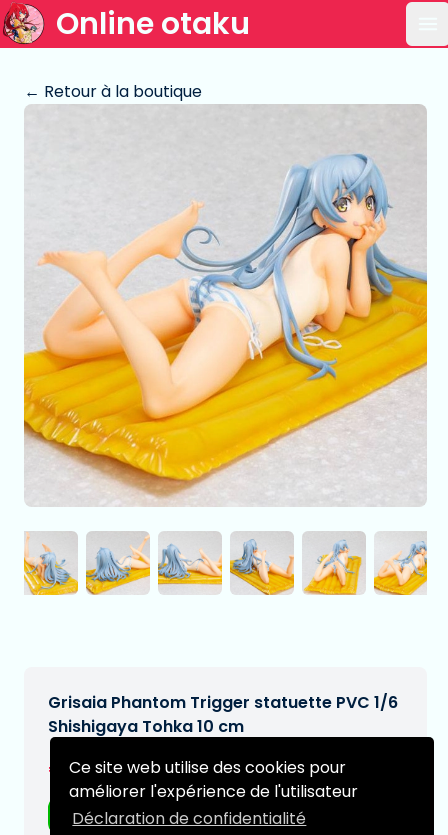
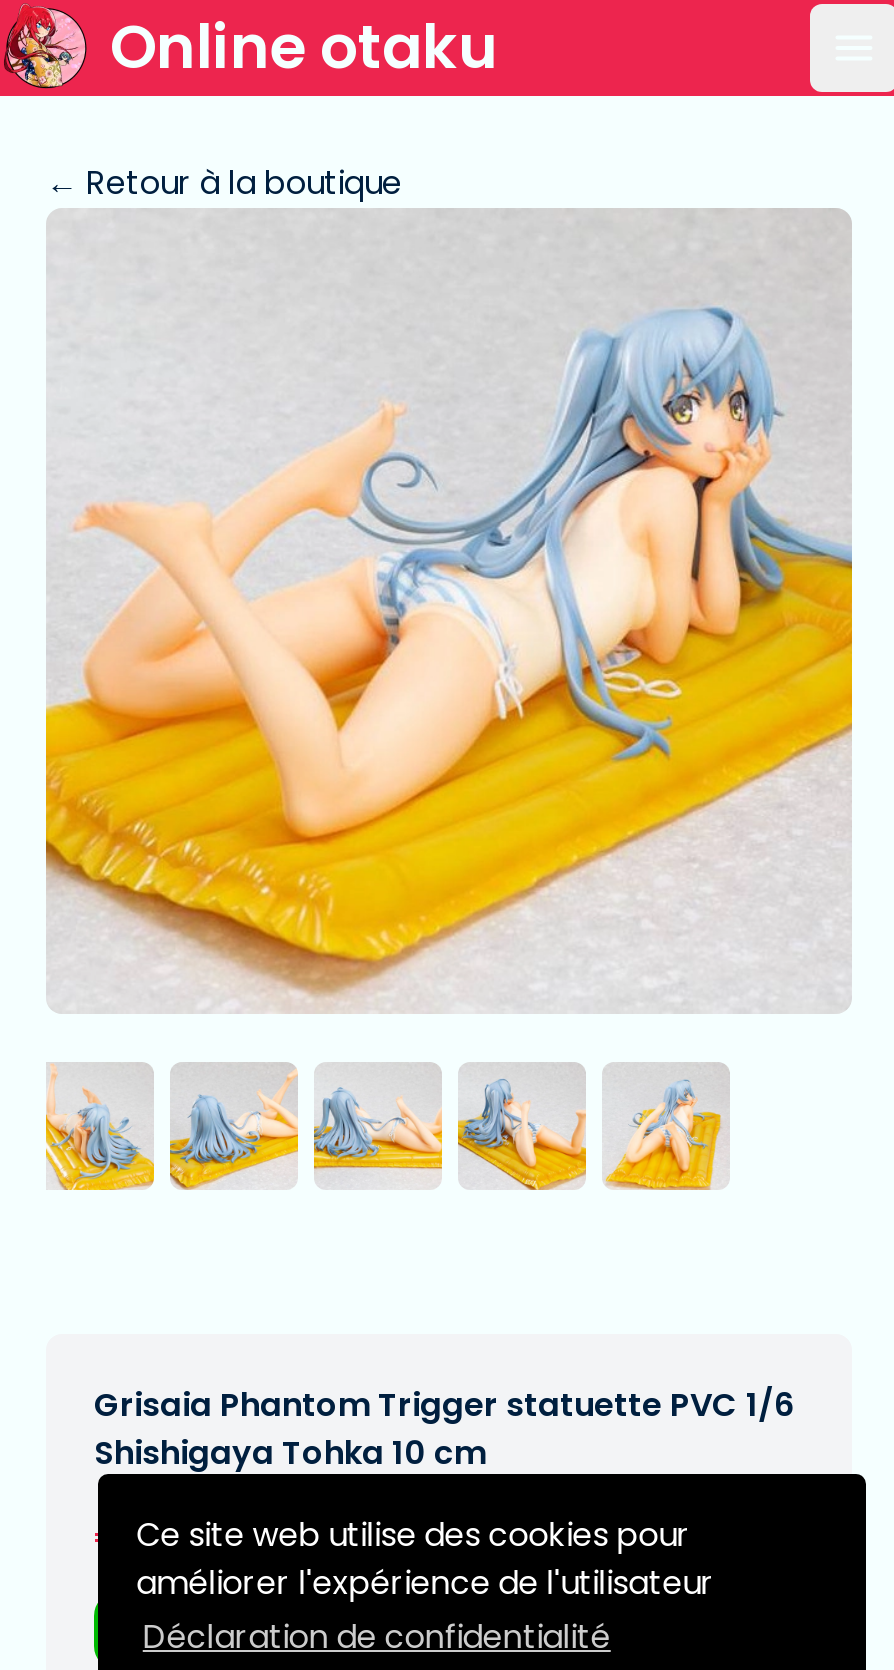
[373,532,428,596] [image] -> none

